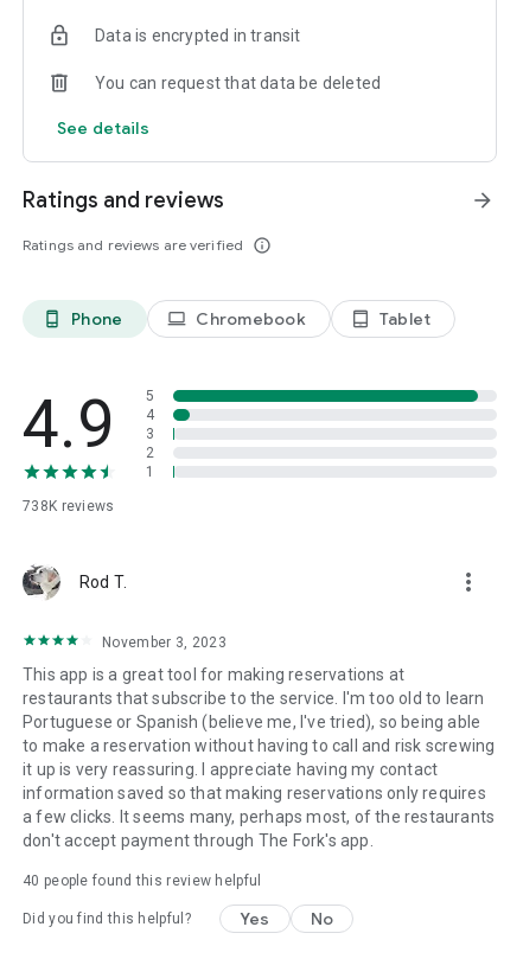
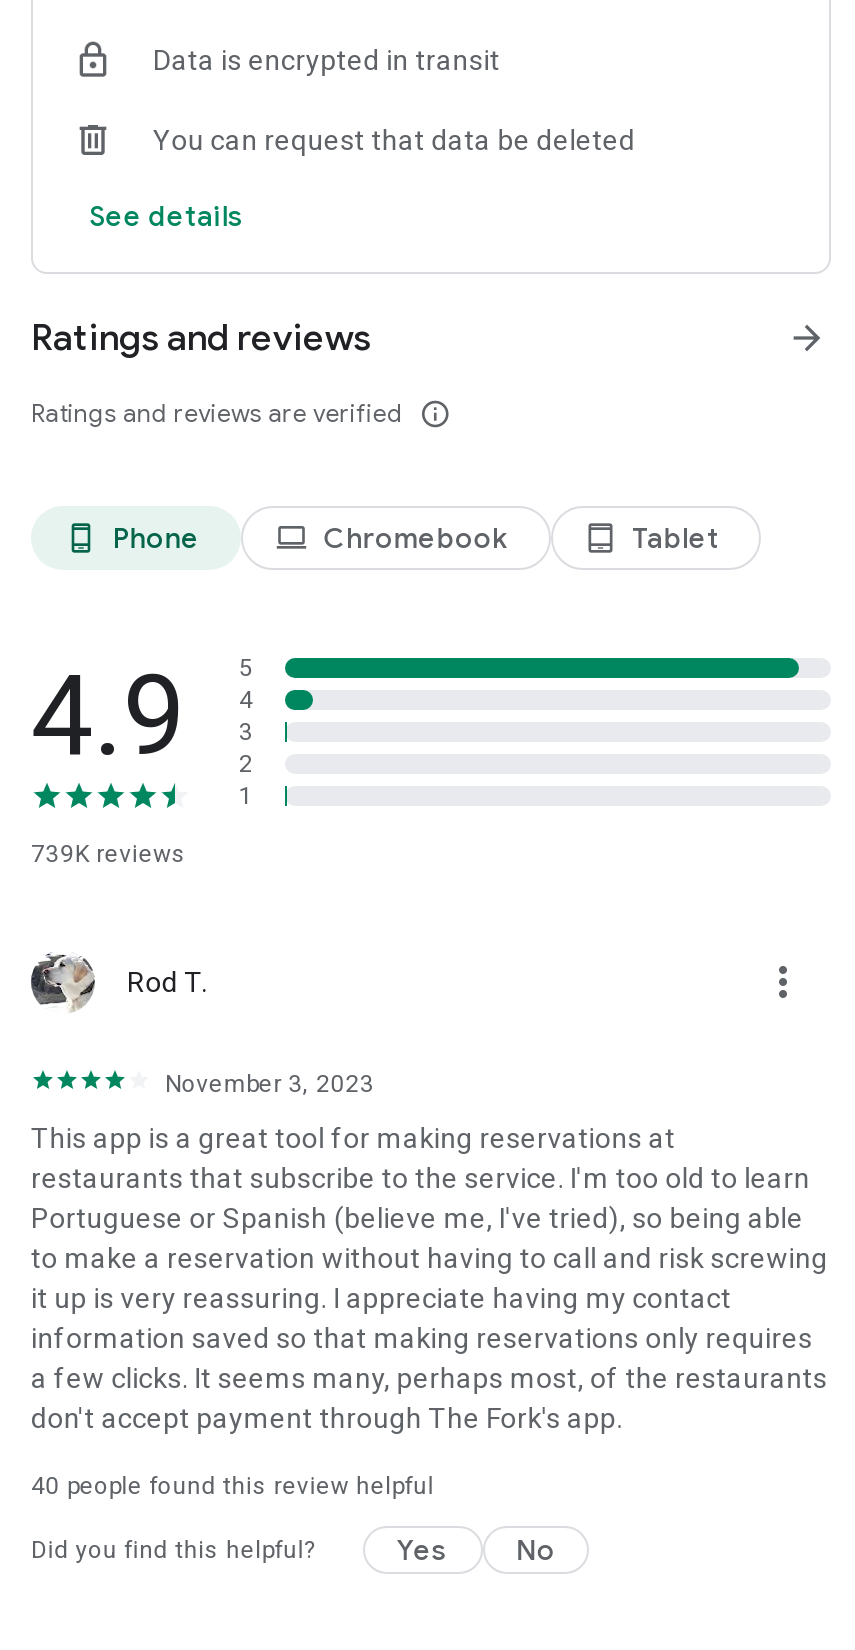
[23,498,115,514] 738K reviews -> [31,840,186,868] 739K reviews

